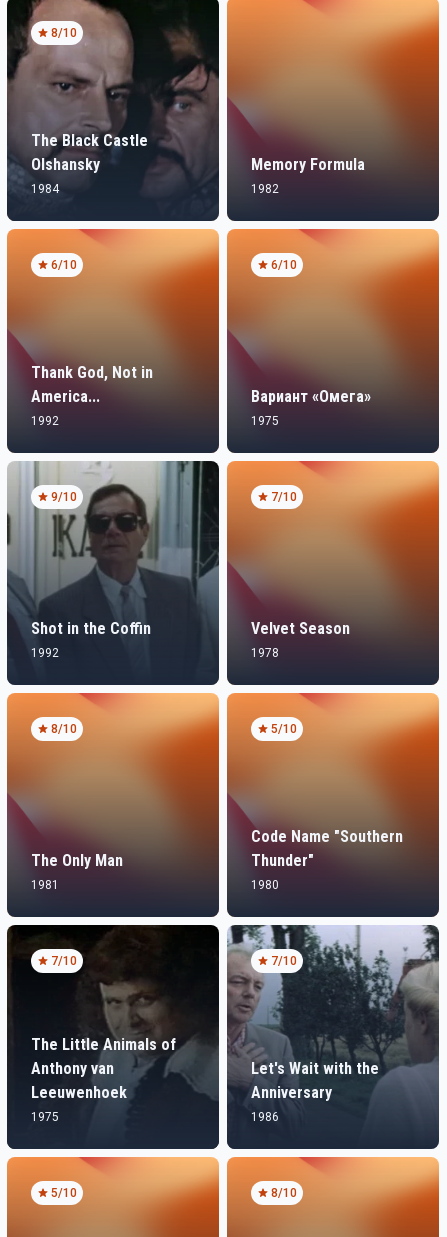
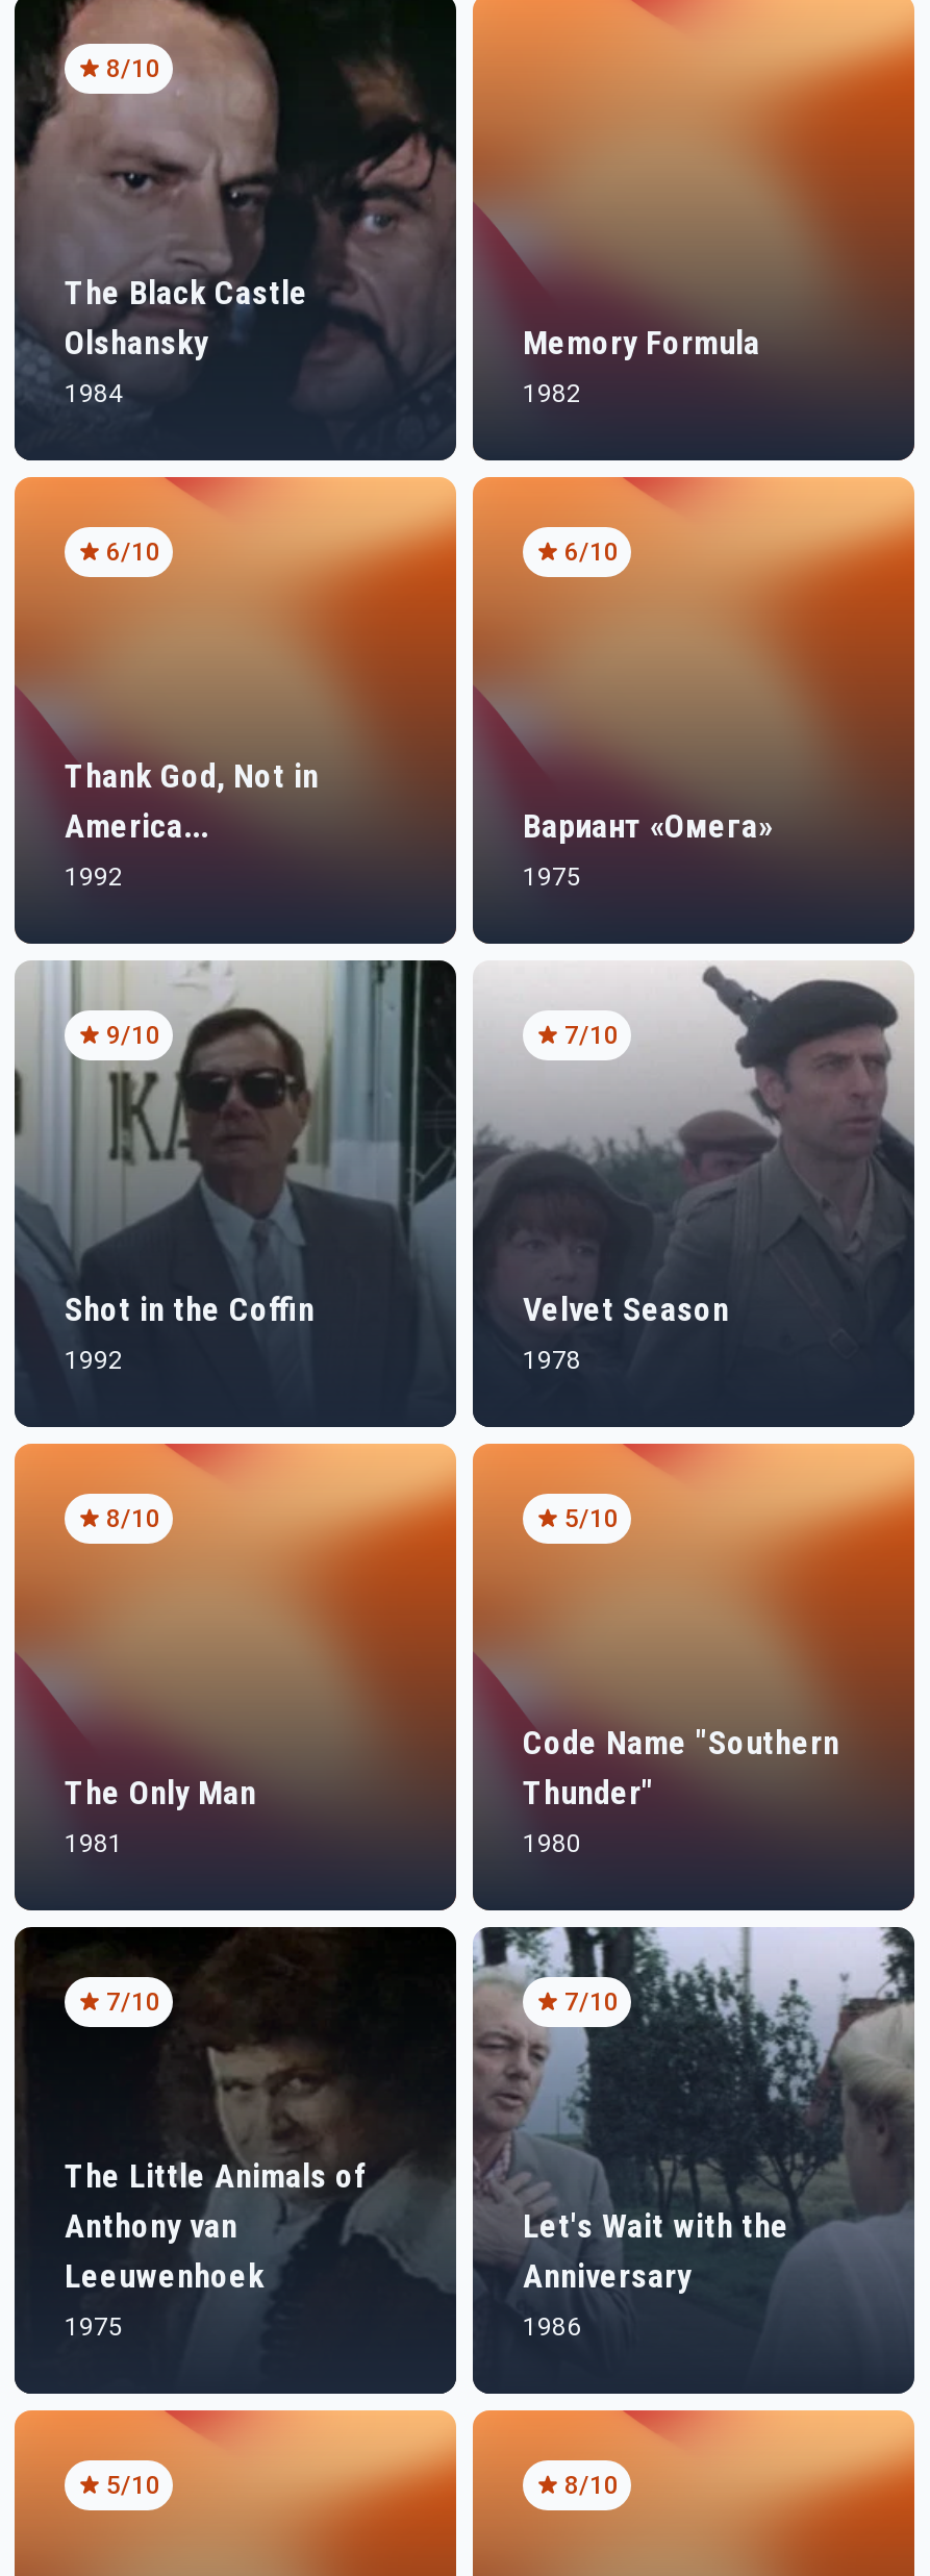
[226,460,440,652] [image] -> [473,960,916,1358] [image]

